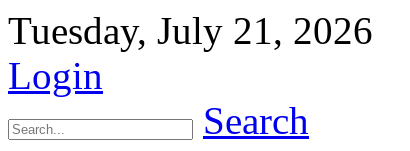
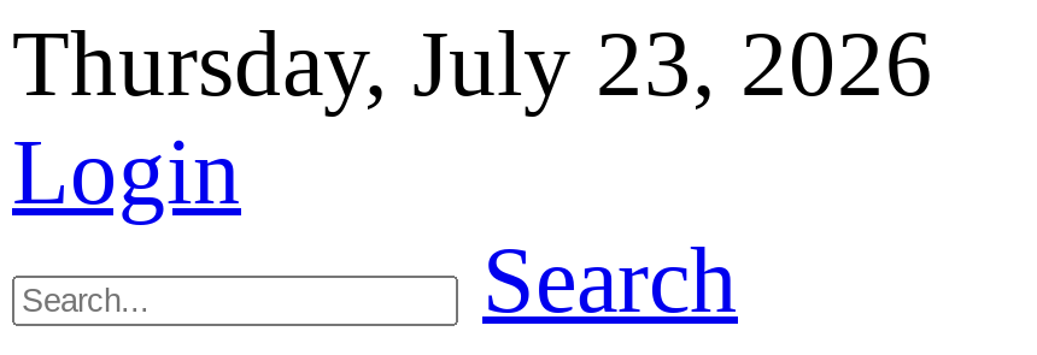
[8,9,373,52] Tuesday, July 21, 2026 -> [12,11,933,114] Thursday, July 23, 2026

